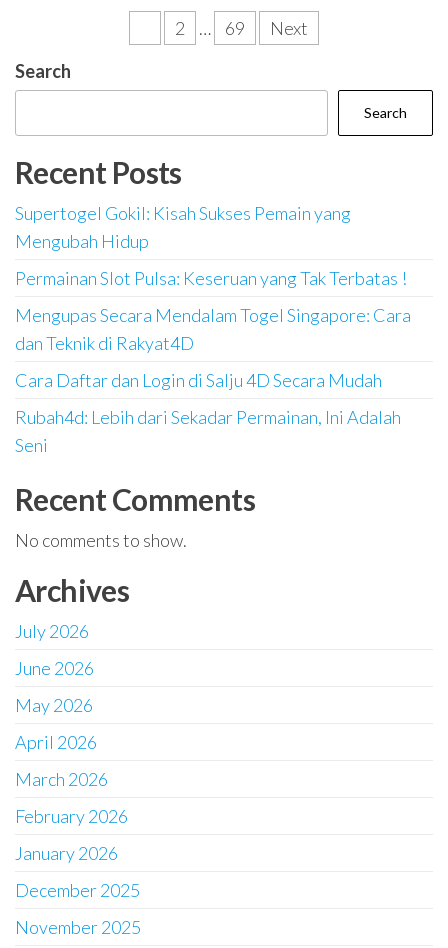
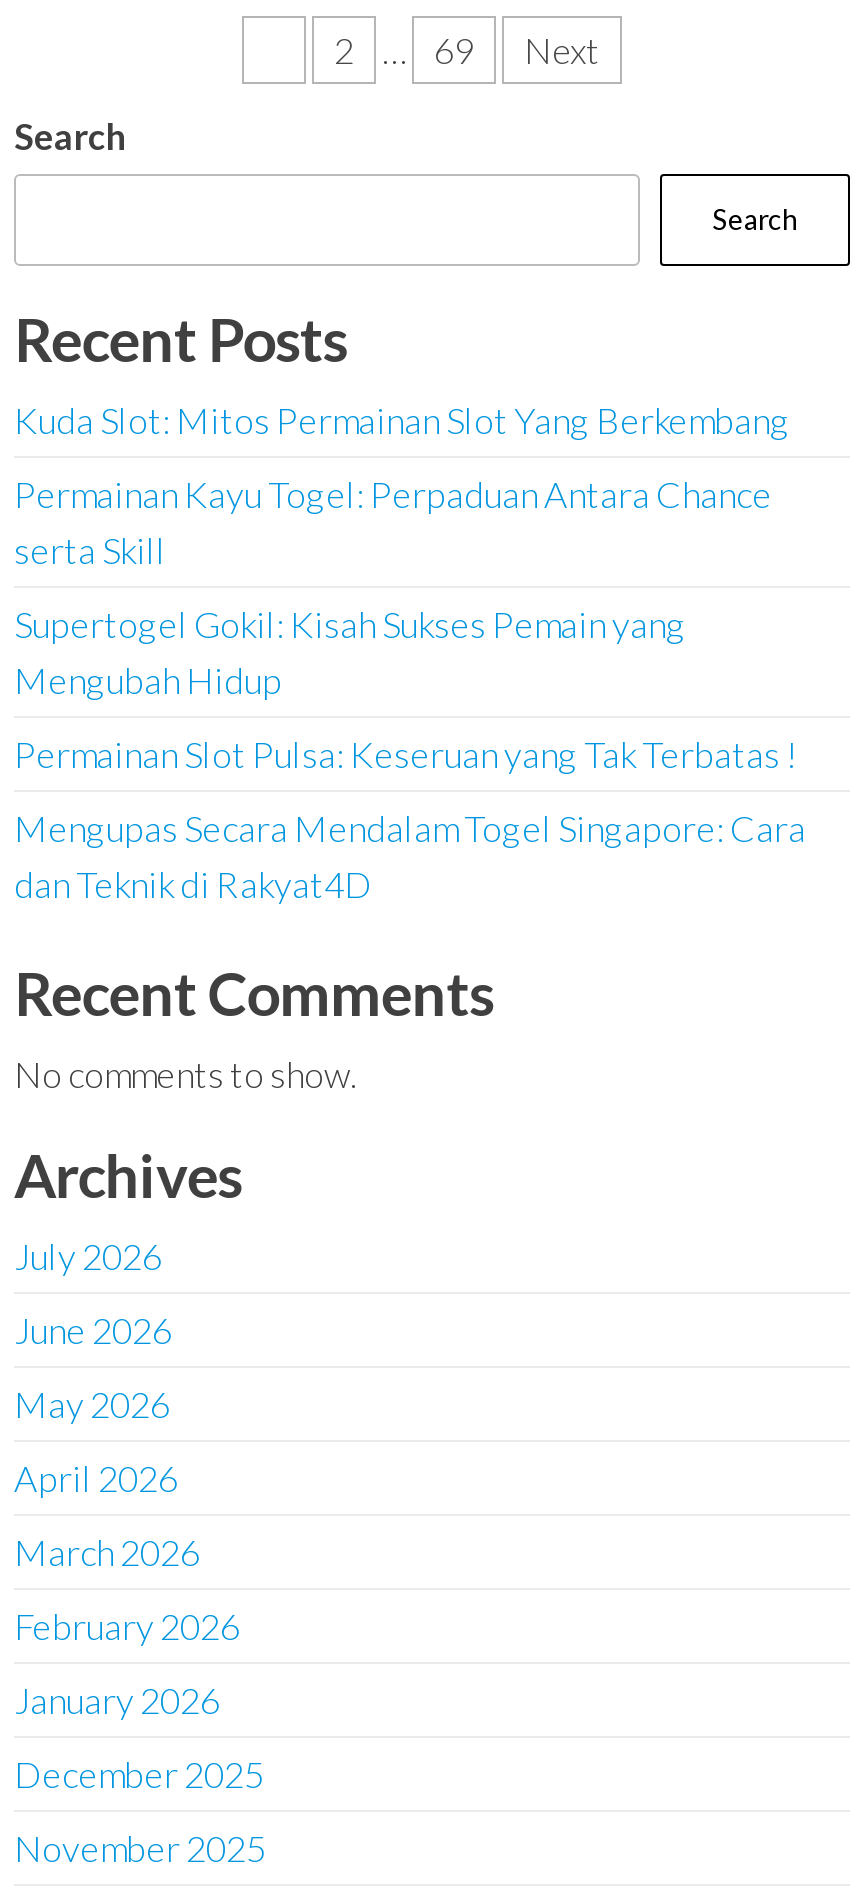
none -> [14,398,790,572] Kuda Slot: Mitos Permainan Slot Yang Berkembang | Permainan Kayu Togel: Perpaduan Antara Chance | serta Skill
moved [15,202,411,354] -> [14,602,806,906]: Supertogel Gokil: Kisah Sukses Pemain yang | Mengubah Hidup | Permainan Slot Pulsa: Keseruan yang Tak Terbatas ! | Mengupas Secara Mendalam Togel Singapore: Cara | dan Teknik di Rakyat4D
[15,369,401,456] Cara Daftar dan Login di Salju 4D Secara Mudah | Rubah4d: Lebih dari Sekadar Permainan, Ini Adalah | Seni -> none

